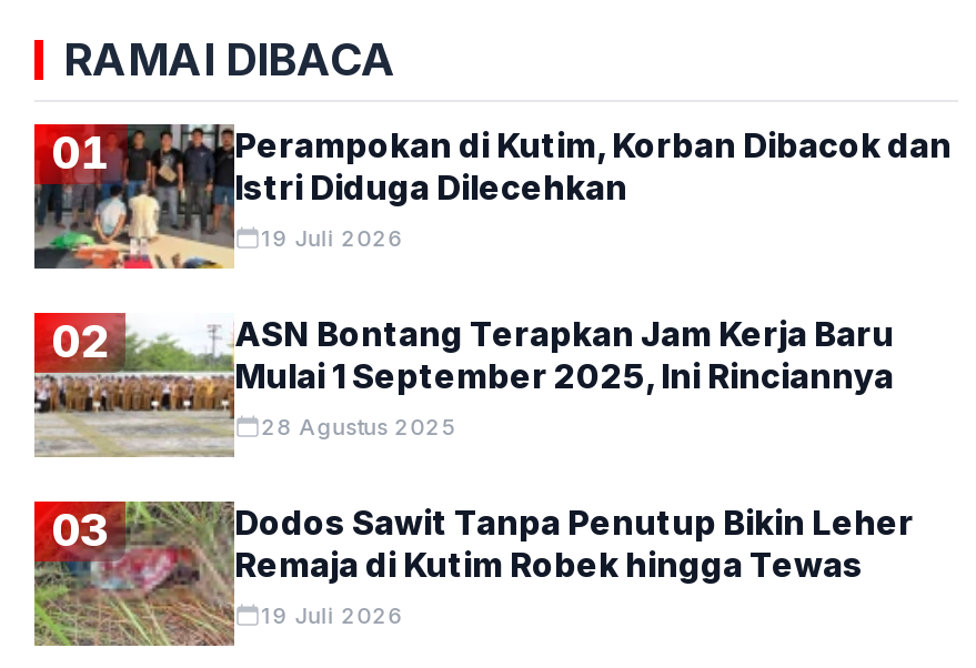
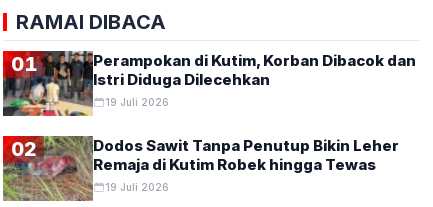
[34,313,894,558] [image] | ASN Bontang Terapkan Jam Kerja Baru | Mulai 1 September 2025, Ini Rinciannya | 28 Agustus 2025 | 03 -> none

